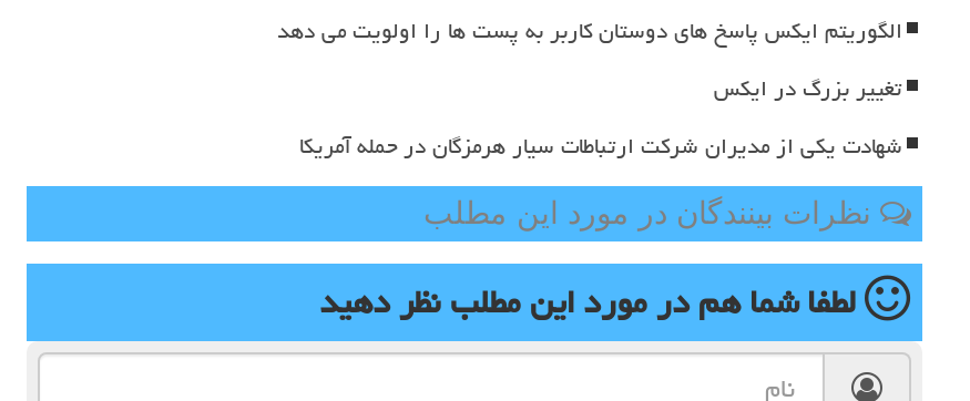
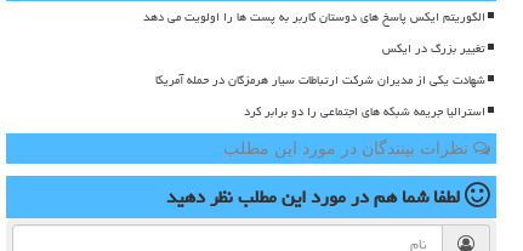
none -> [244,99,485,123] استرالیا جریمه شبکه های اجتماعی را دو برابر کرد

